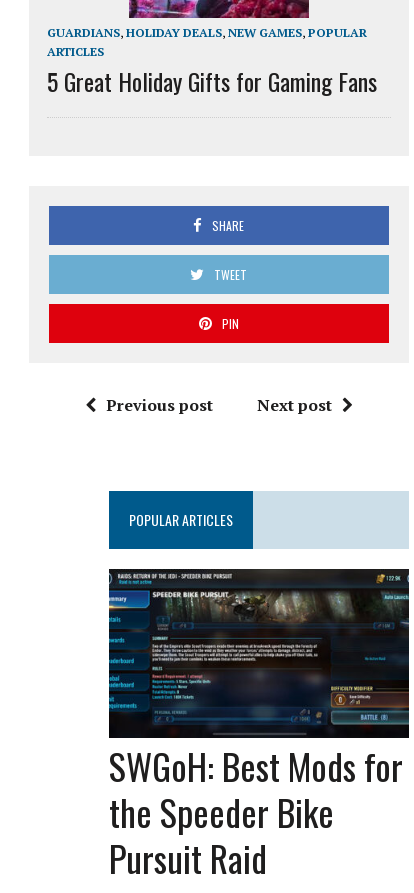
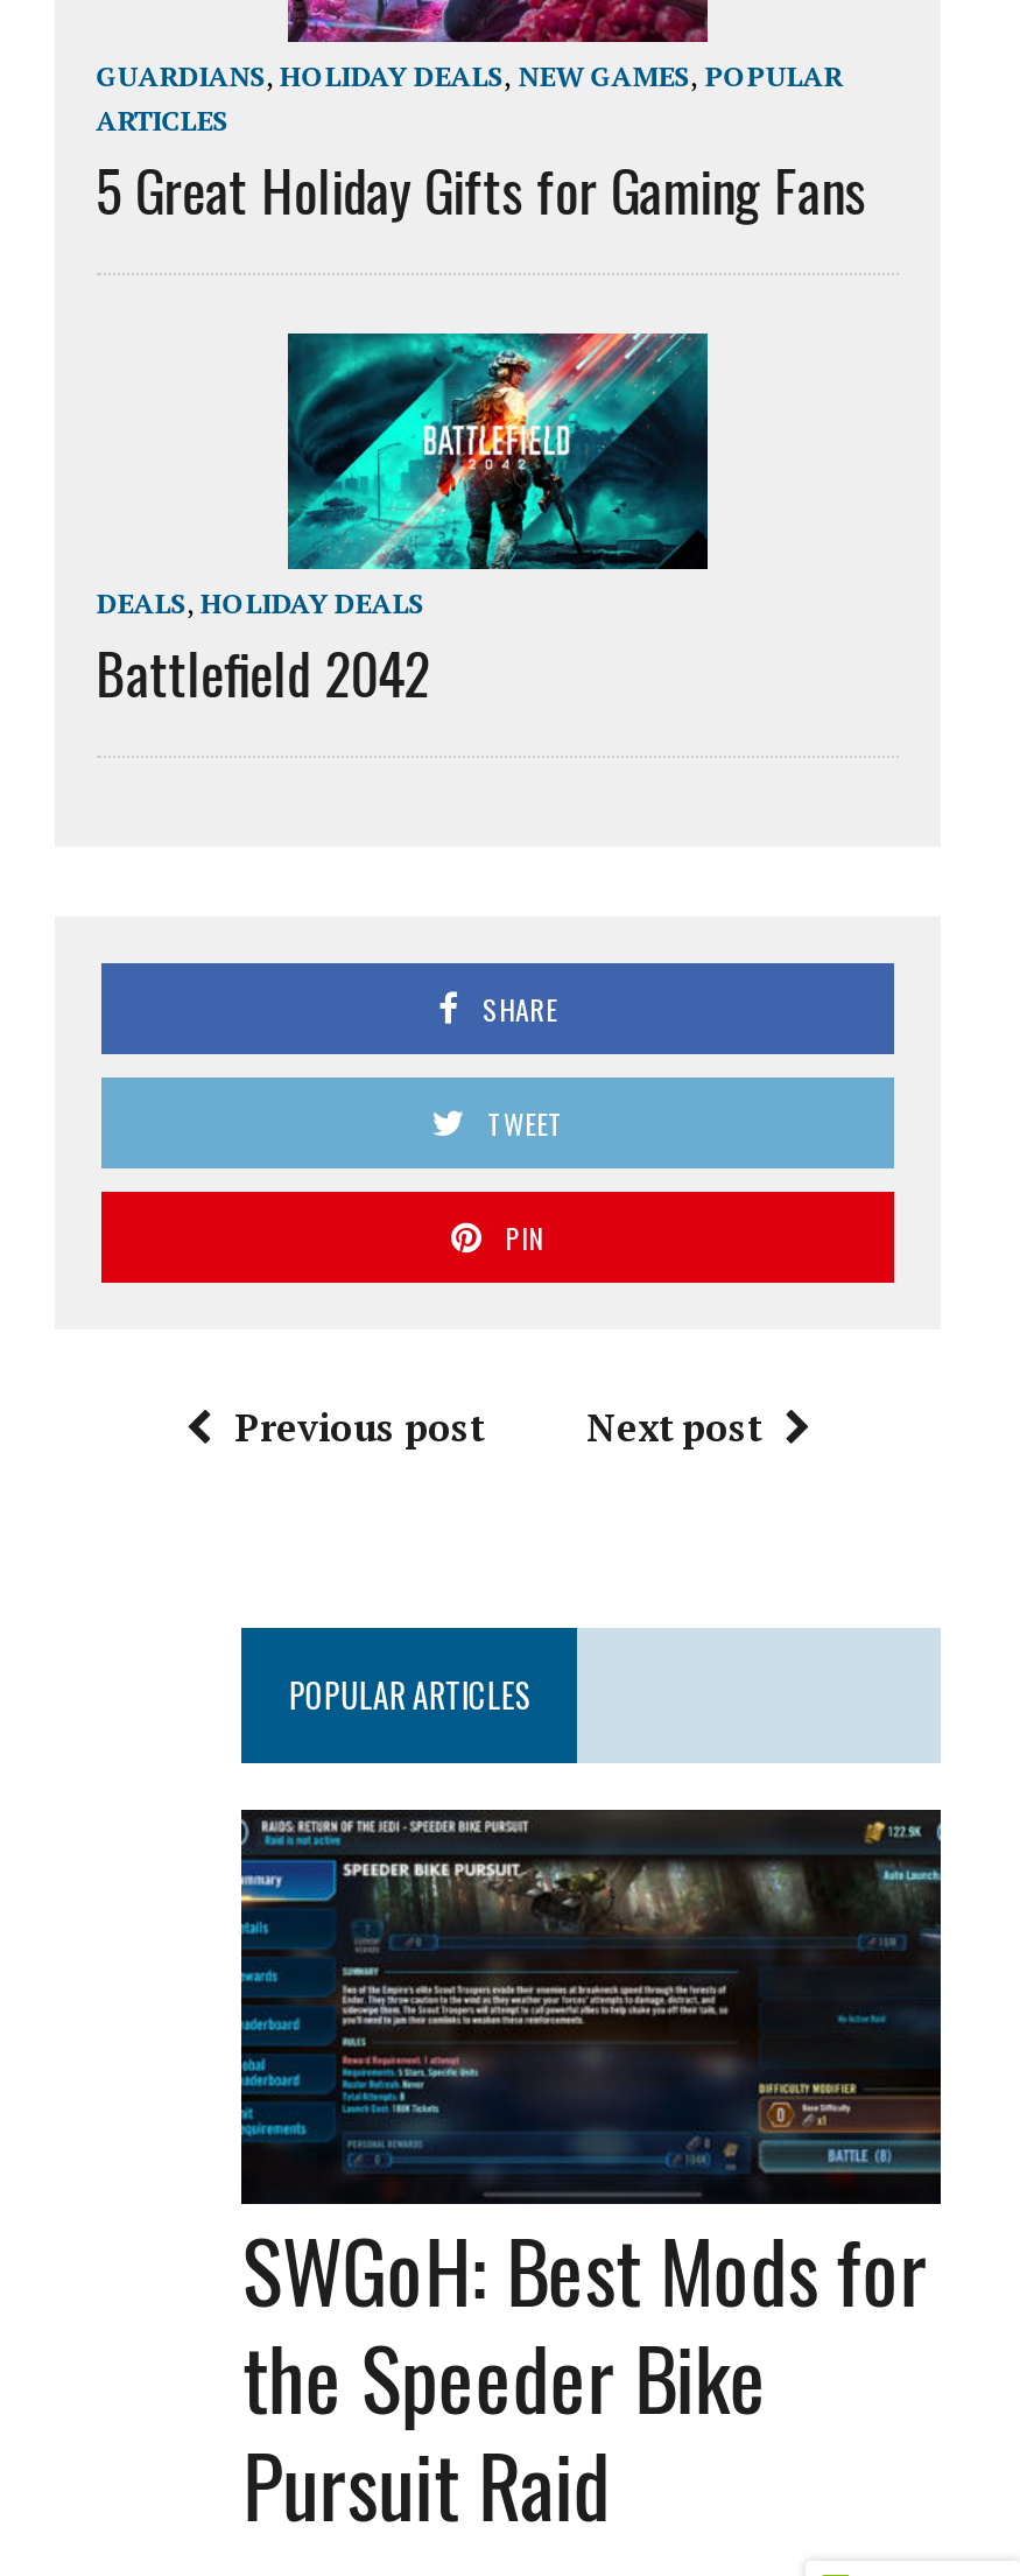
none -> [96,331,710,714] [image] | DEALS, HOLIDAY DEALS | Battlefield 2042

